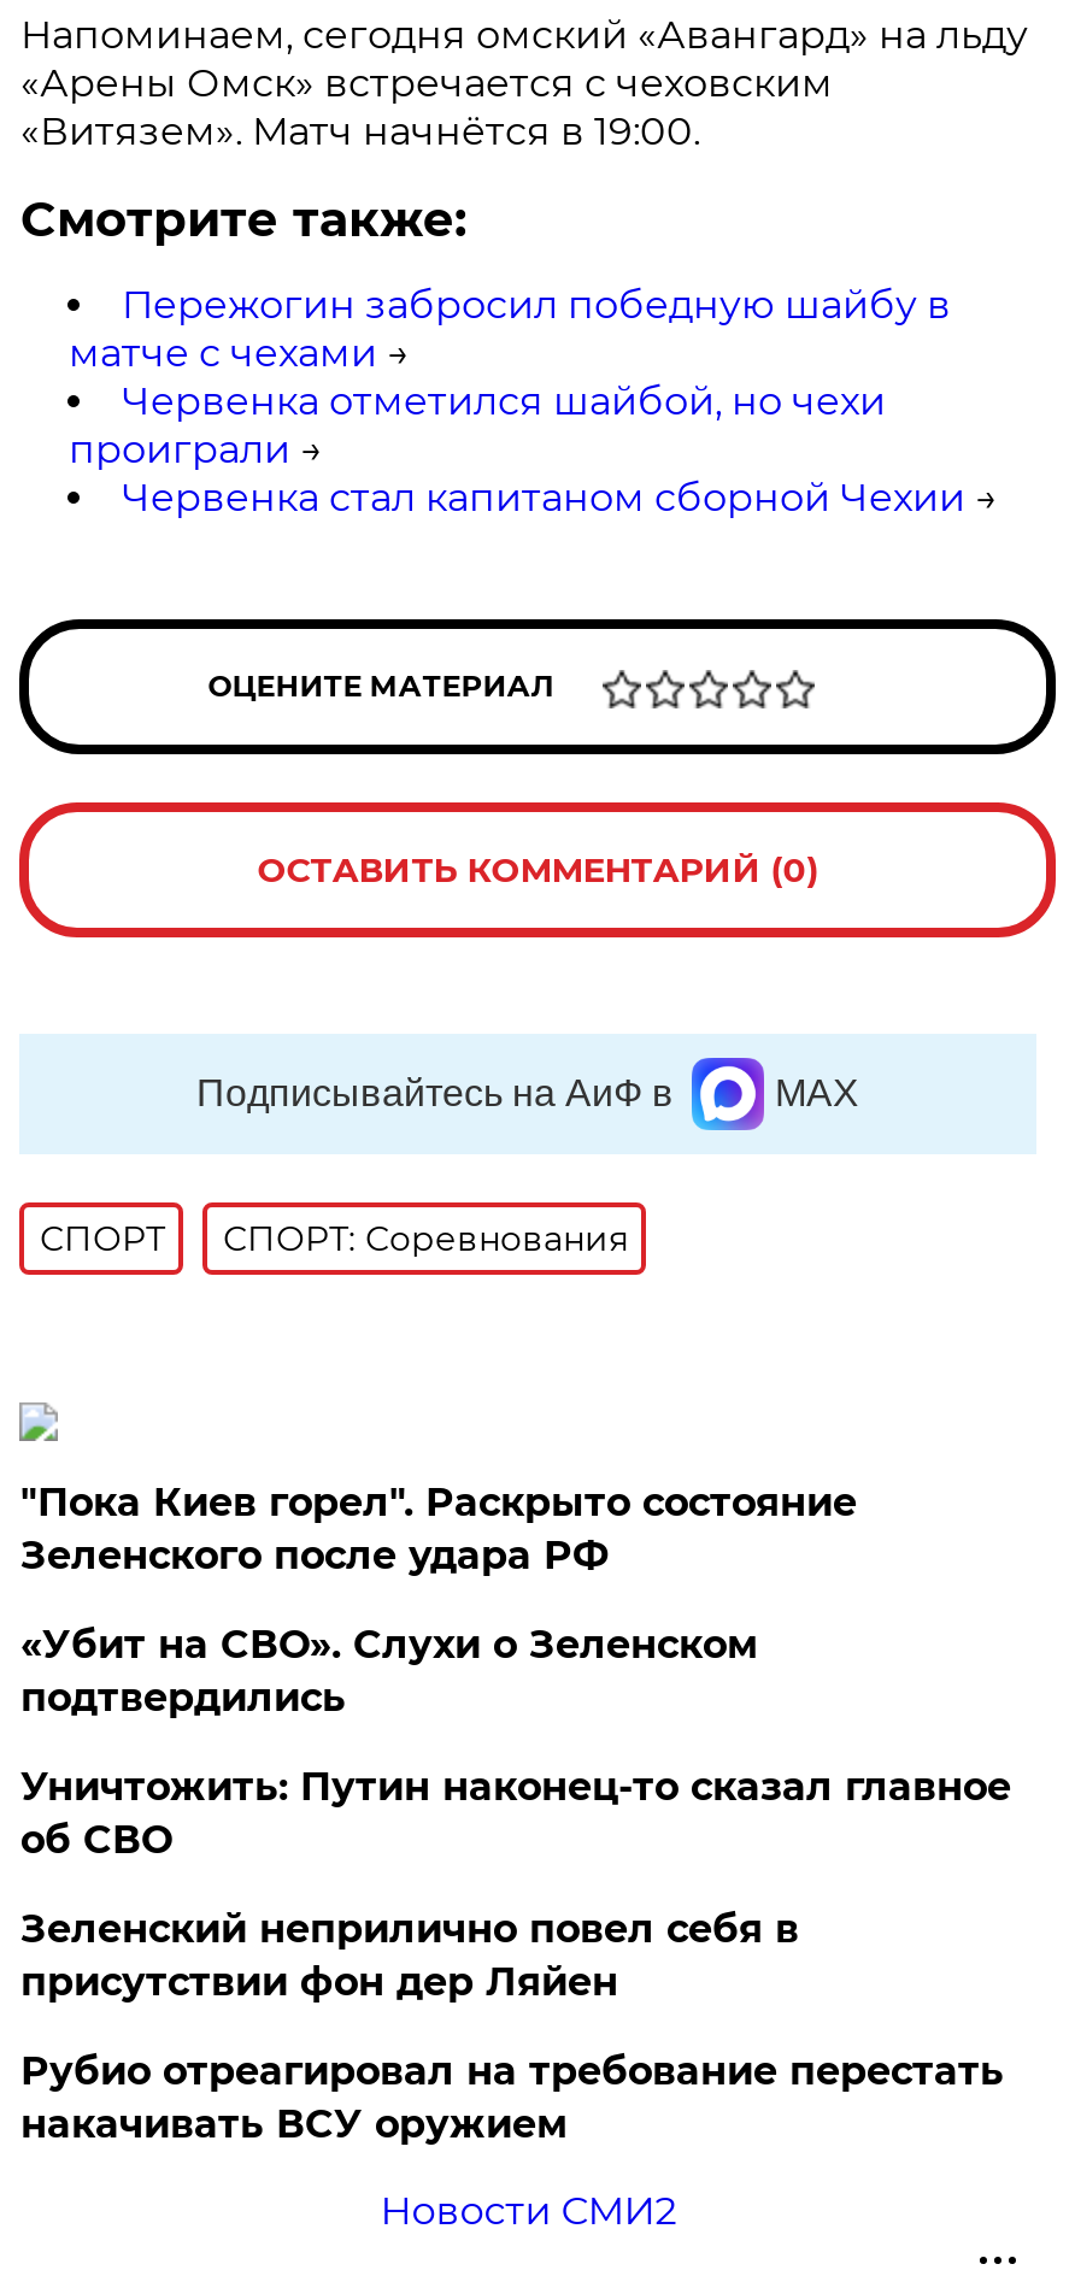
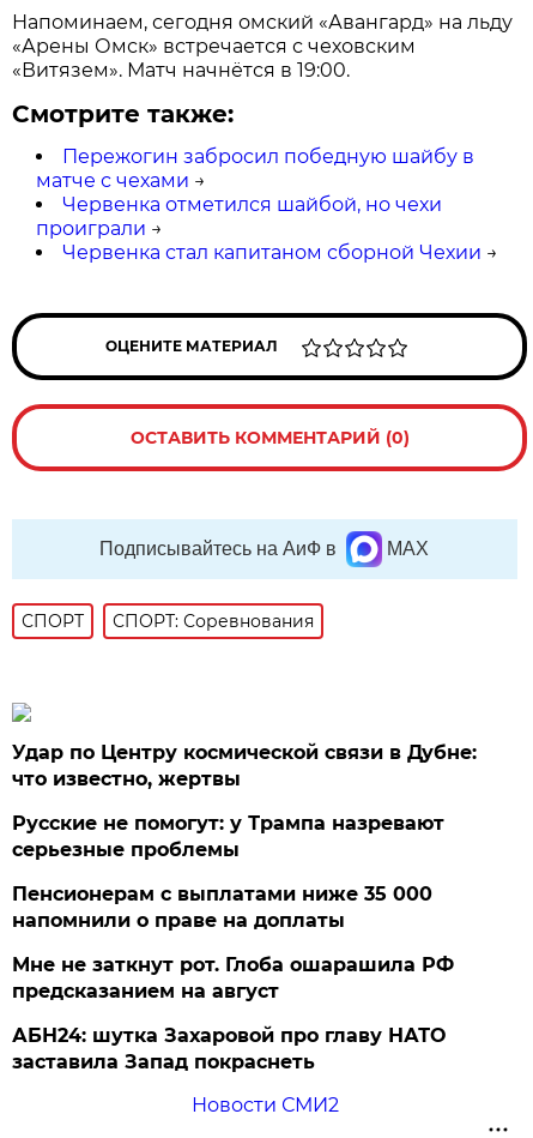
[20,1480,857,1578] "Пока Киев горел". Раскрыто состояние | Зеленского после удара РФ -> [12,741,477,790] Удар по Центру космической связи в Дубне: | что известно, жертвы
[20,1622,758,1721] «Убит на СВО». Слухи о Зеленском | подтвердились -> [12,812,445,861] Русские не помогут: у Трампа назревают | серьезные проблемы
[20,1764,1011,1863] Уничтожить: Путин наконец-то сказал главное | об СВО -> [12,883,433,932] Пенсионерам с выплатами ниже 35 000 | напомнили о праве на доплаты
[20,1906,799,2005] Зеленский неприлично повел cебя в | присутствии фон дер Ляйен -> [12,953,454,1002] Мне не заткнут рот. Глоба ошарашила РФ | предсказанием на август
[20,2048,1004,2147] Рубио отреагировал на требование перестать | накачивать ВСУ оружием -> [12,1024,446,1073] АБН24: шутка Захаровой про главу НАТО | заставила Запад покраснеть

